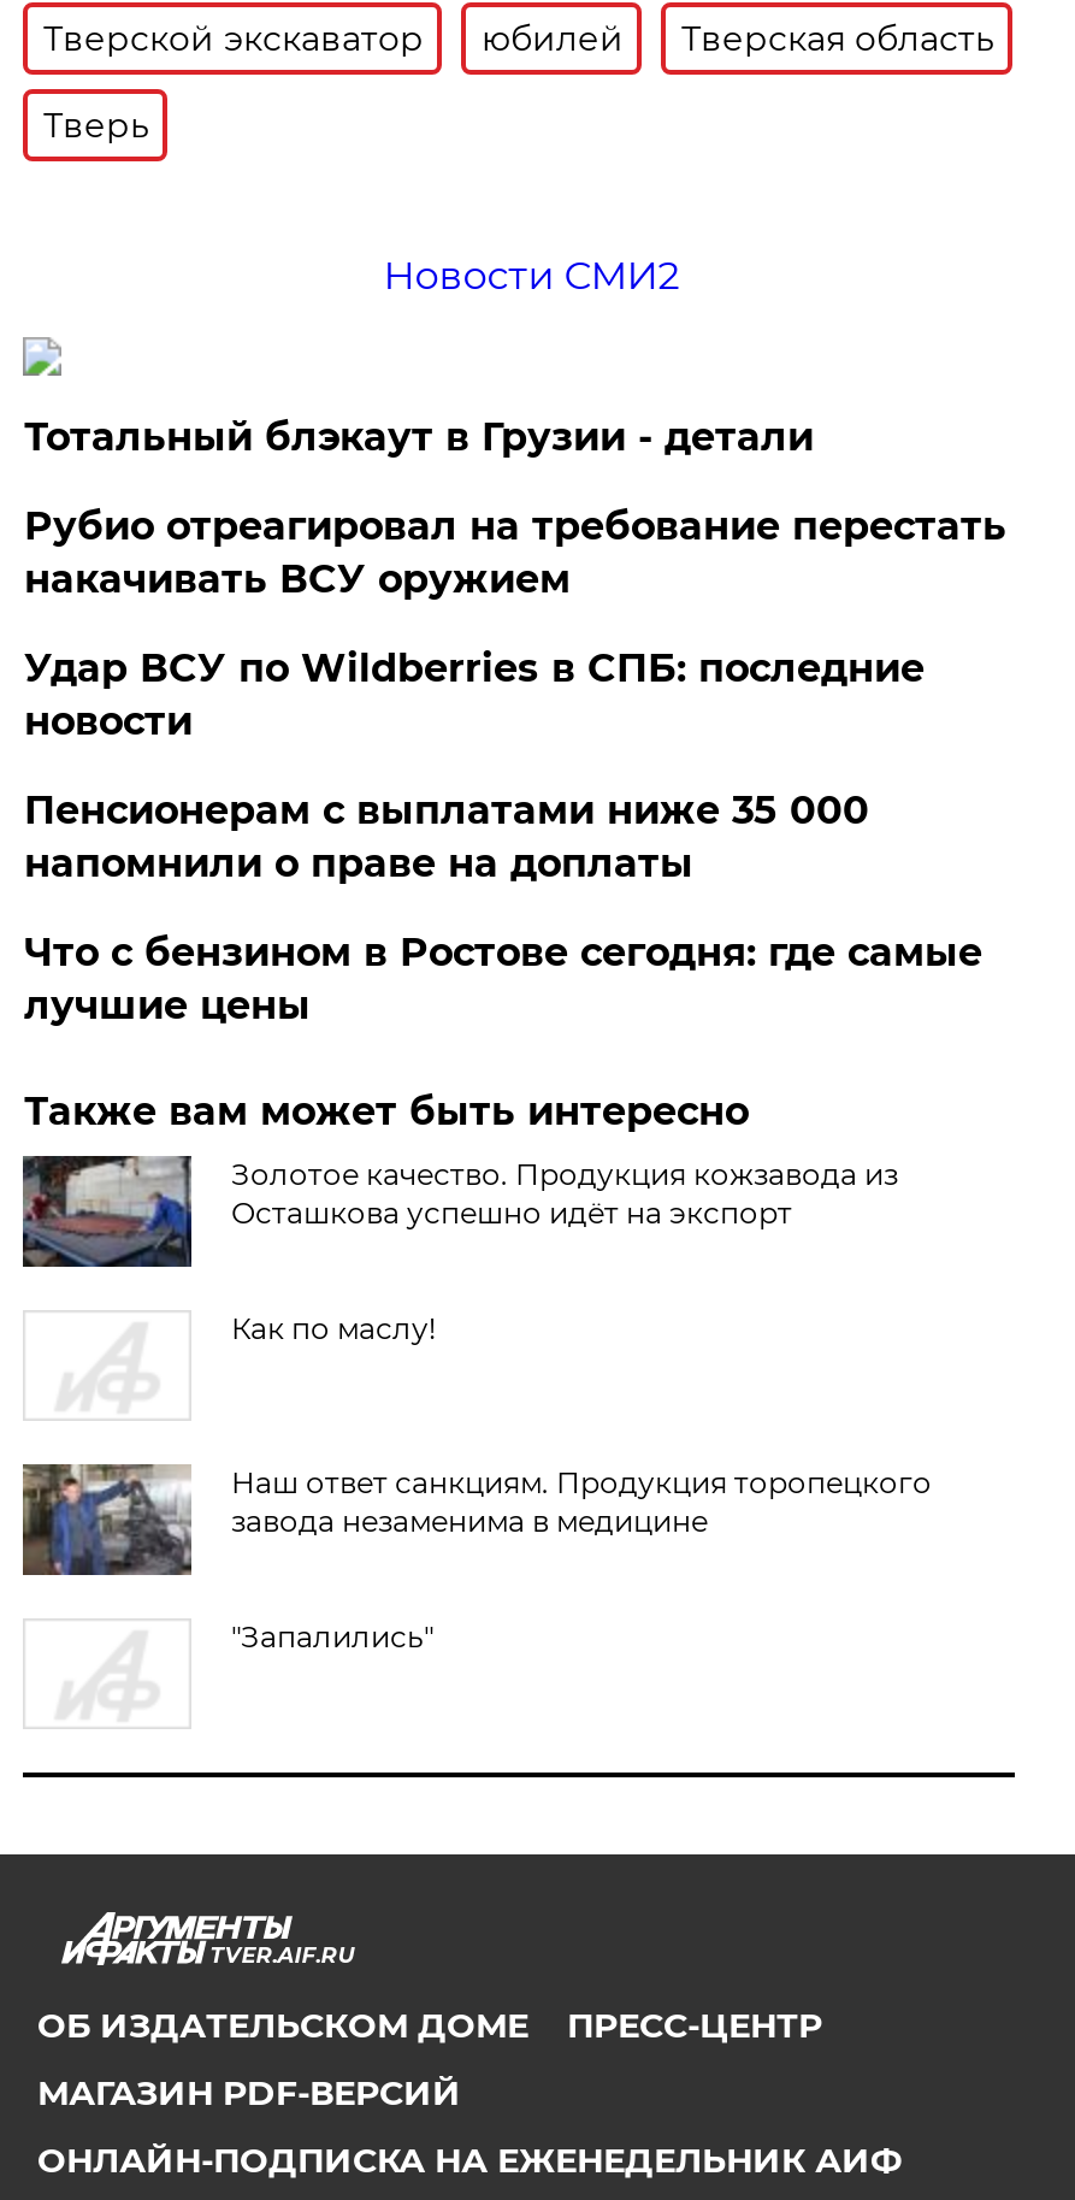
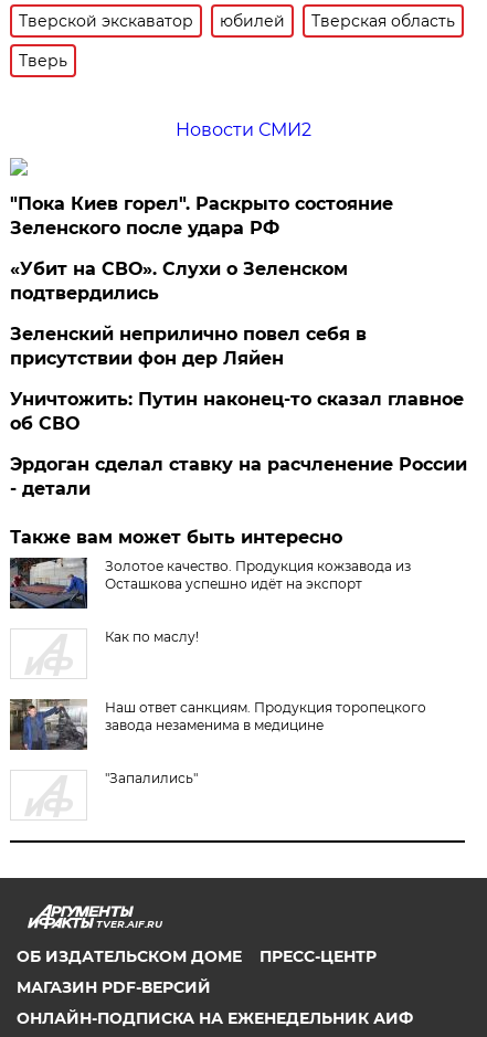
[24,414,814,460] Тотальный блэкаут в Грузии - детали -> [10,193,394,238] "Пока Киев горел". Раскрыто состояние | Зеленского после удара РФ
[24,503,1006,602] Рубио отреагировал на требование перестать | накачивать ВСУ оружием -> [10,258,348,304] «Убит на СВО». Слухи о Зеленском | подтвердились
[24,645,924,744] Удар ВСУ по Wildberries в СПБ: последние | новости -> [10,323,367,369] Зеленский неприлично повел cебя в | присутствии фон дер Ляйен
[24,787,869,886] Пенсионерам с выплатами ниже 35 000 | напомнили о праве на доплаты -> [10,389,464,434] Уничтожить: Путин наконец-то сказал главное | об СВО
[24,929,982,1028] Что с бензином в Ростове сегодня: где самые | лучшие цены -> [10,454,468,499] Эрдоган сделал ставку на расчленение России | - детали

